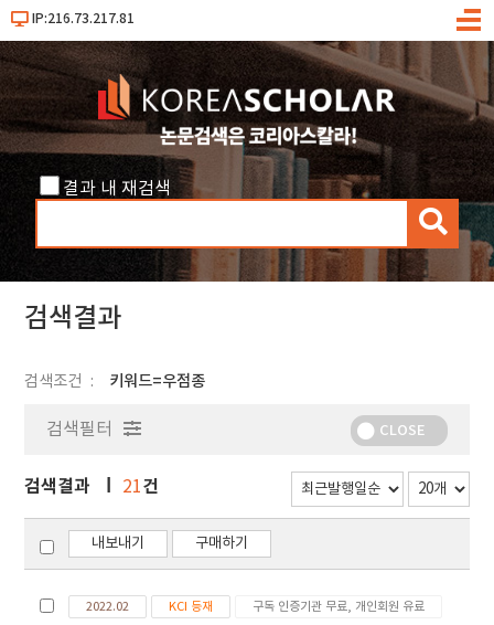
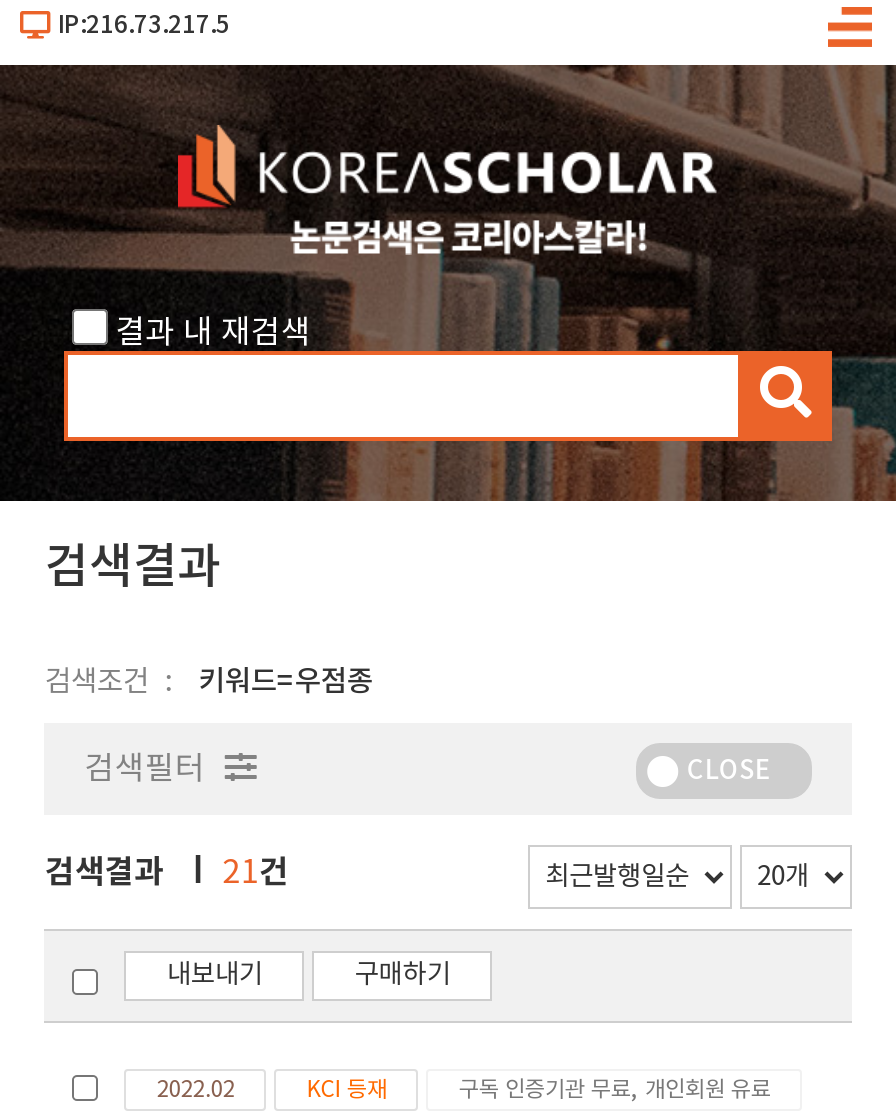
[32,11,135,27] IP:216.73.217.81 -> [58,11,230,39] IP:216.73.217.5

